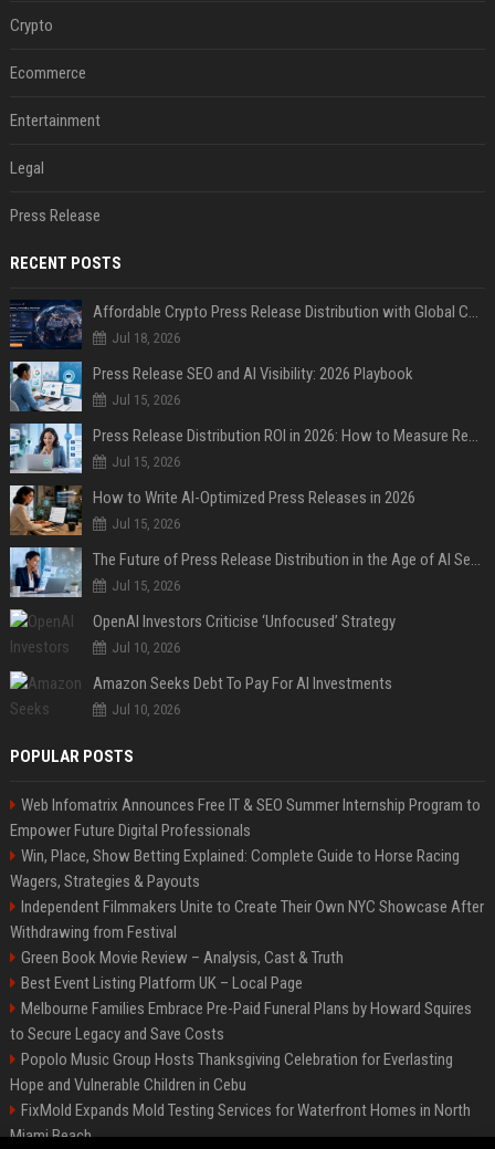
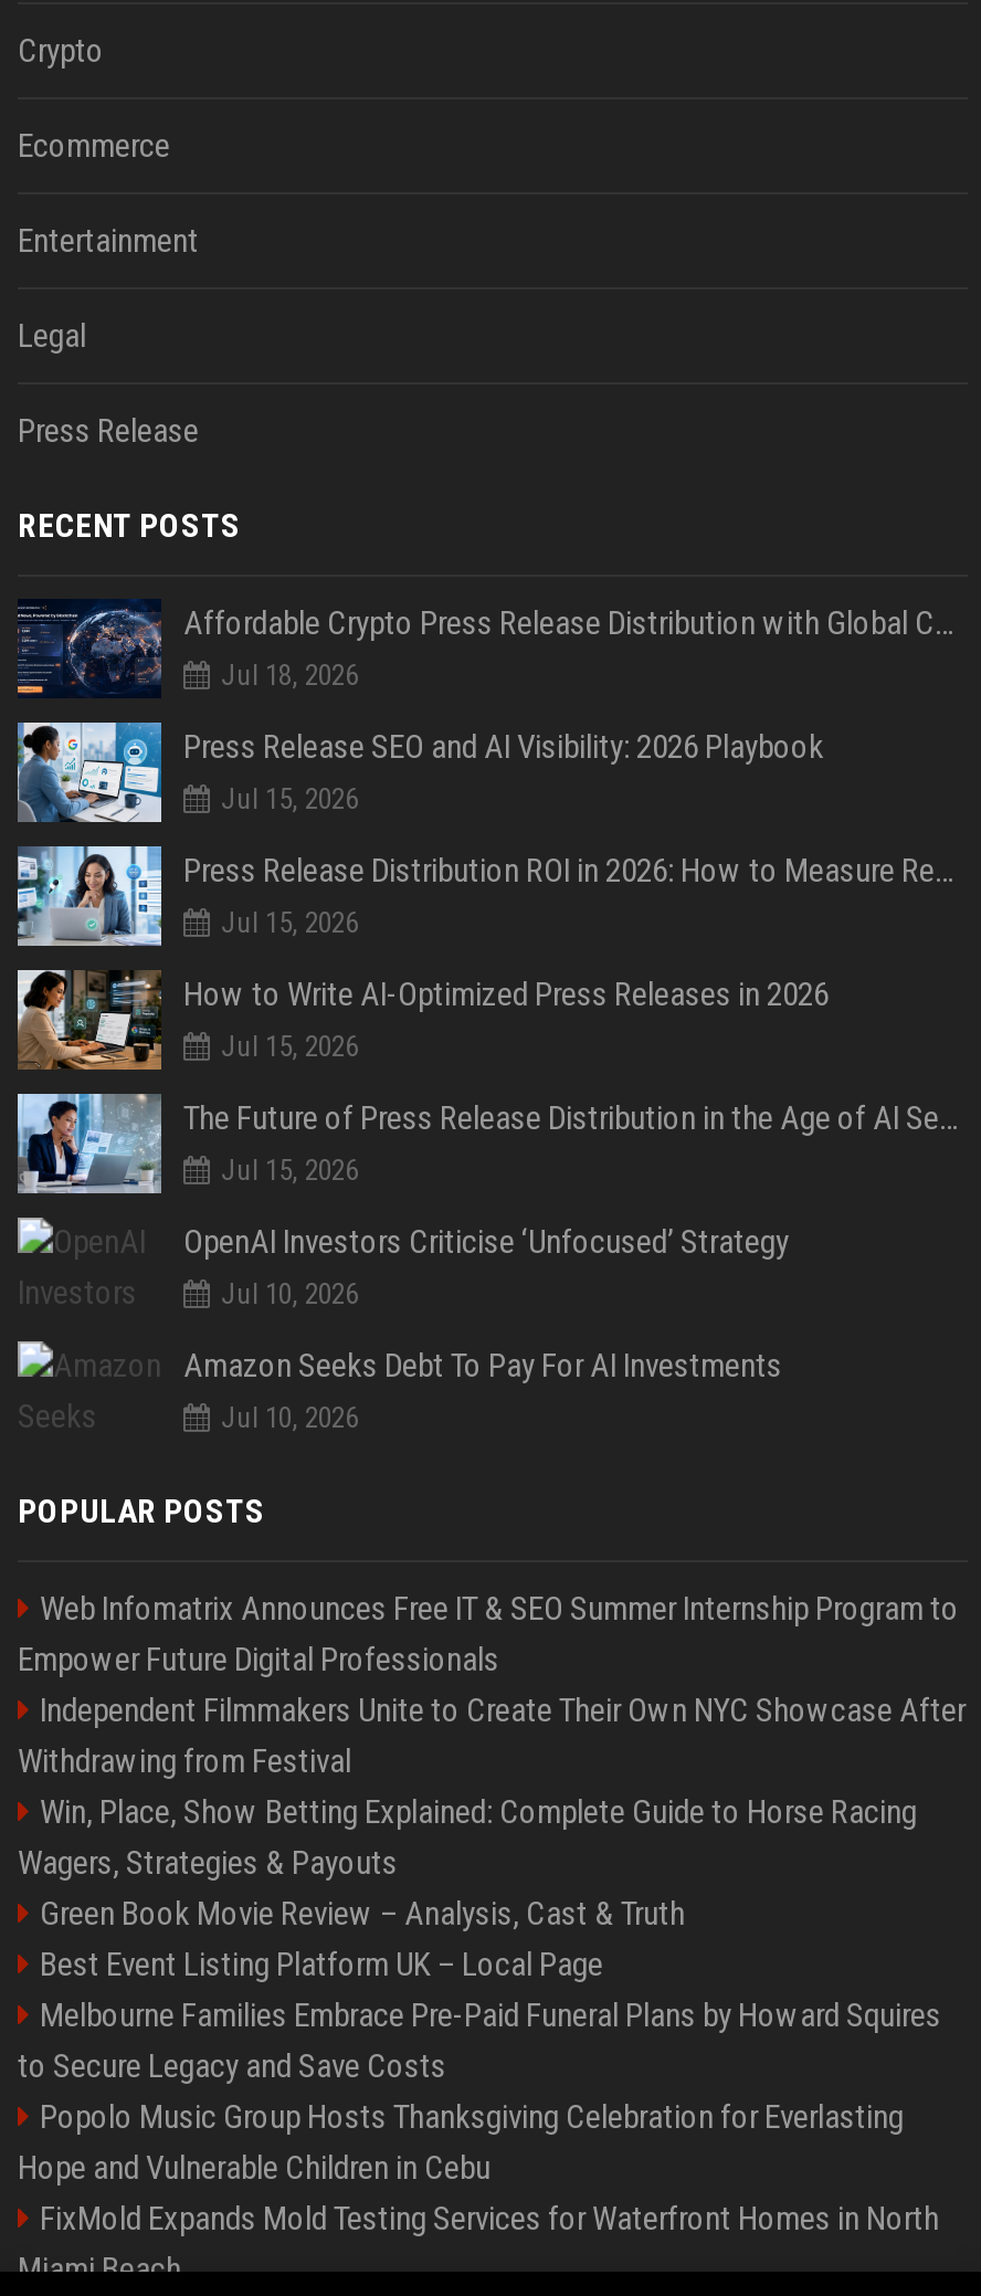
moved [10,846,460,891] -> [18,1792,917,1883]: Win, Place, Show Betting Explained: Complete Guide to Horse Racing | Wagers, Strategies & Payouts
moved [10,897,484,942] -> [18,1691,966,1781]: Independent Filmmakers Unite to Create Their Own NYC Showcase After | Withdrawing from Festival

